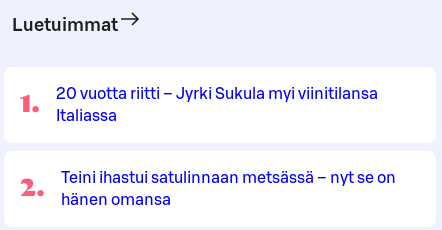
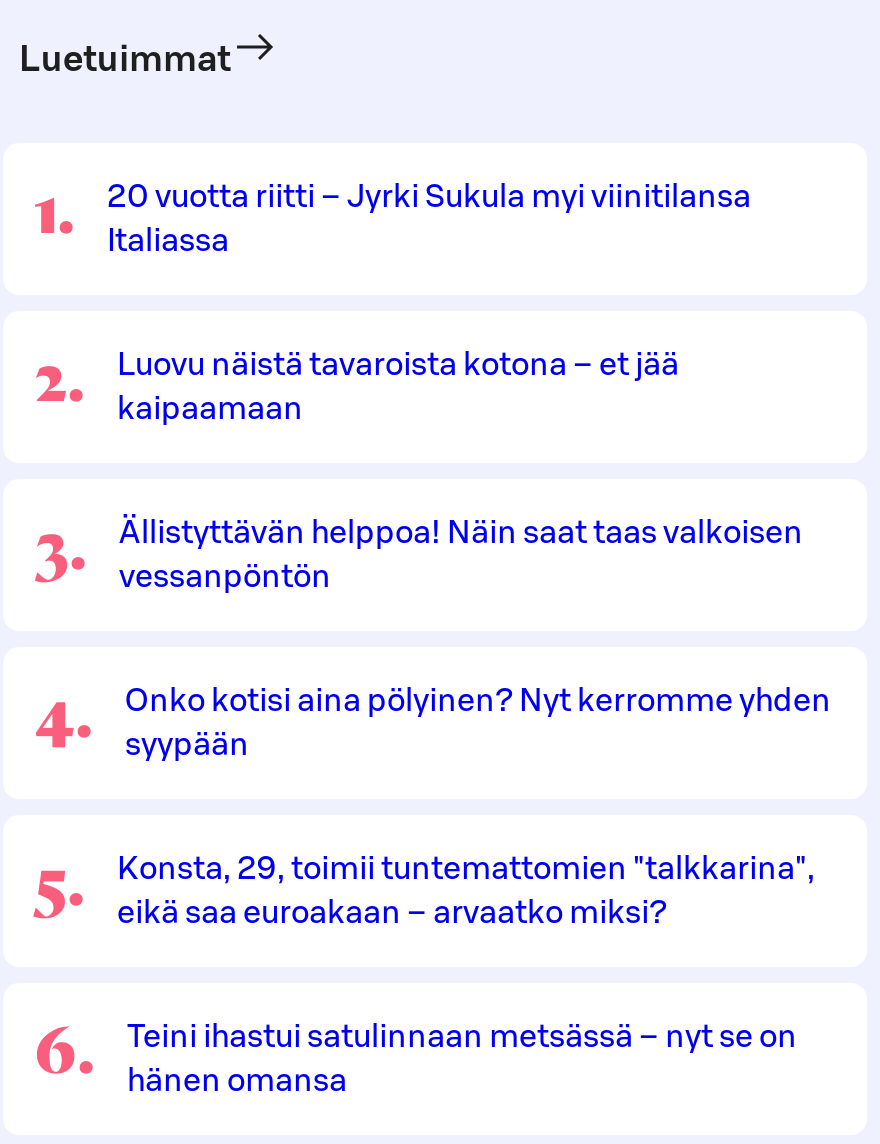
none -> [35,348,831,1090] Luovu näistä tavaroista kotona – et jää | kaipaamaan | 3. | Ällistyttävän helppoa! Näin saat taas valkoisen | vessanpöntön | 4. | Onko kotisi aina pölyinen? Nyt kerromme yhden | syypään | 5. | Konsta, 29, toimii tuntemattomien "talkkarina", | eikä saa euroakaan – arvaatko miksi? | 6.

